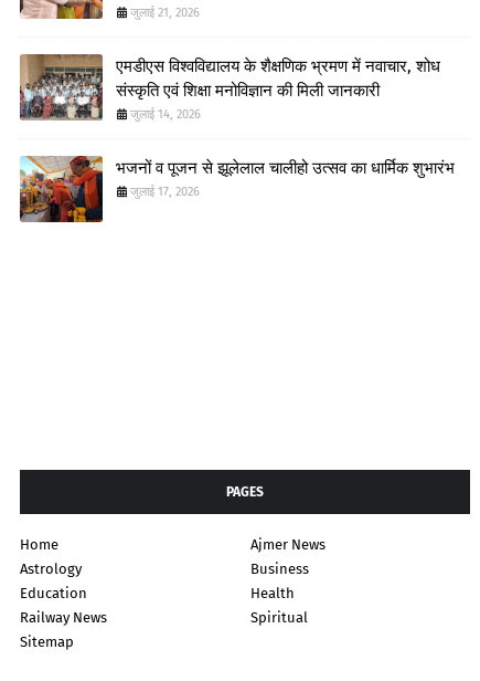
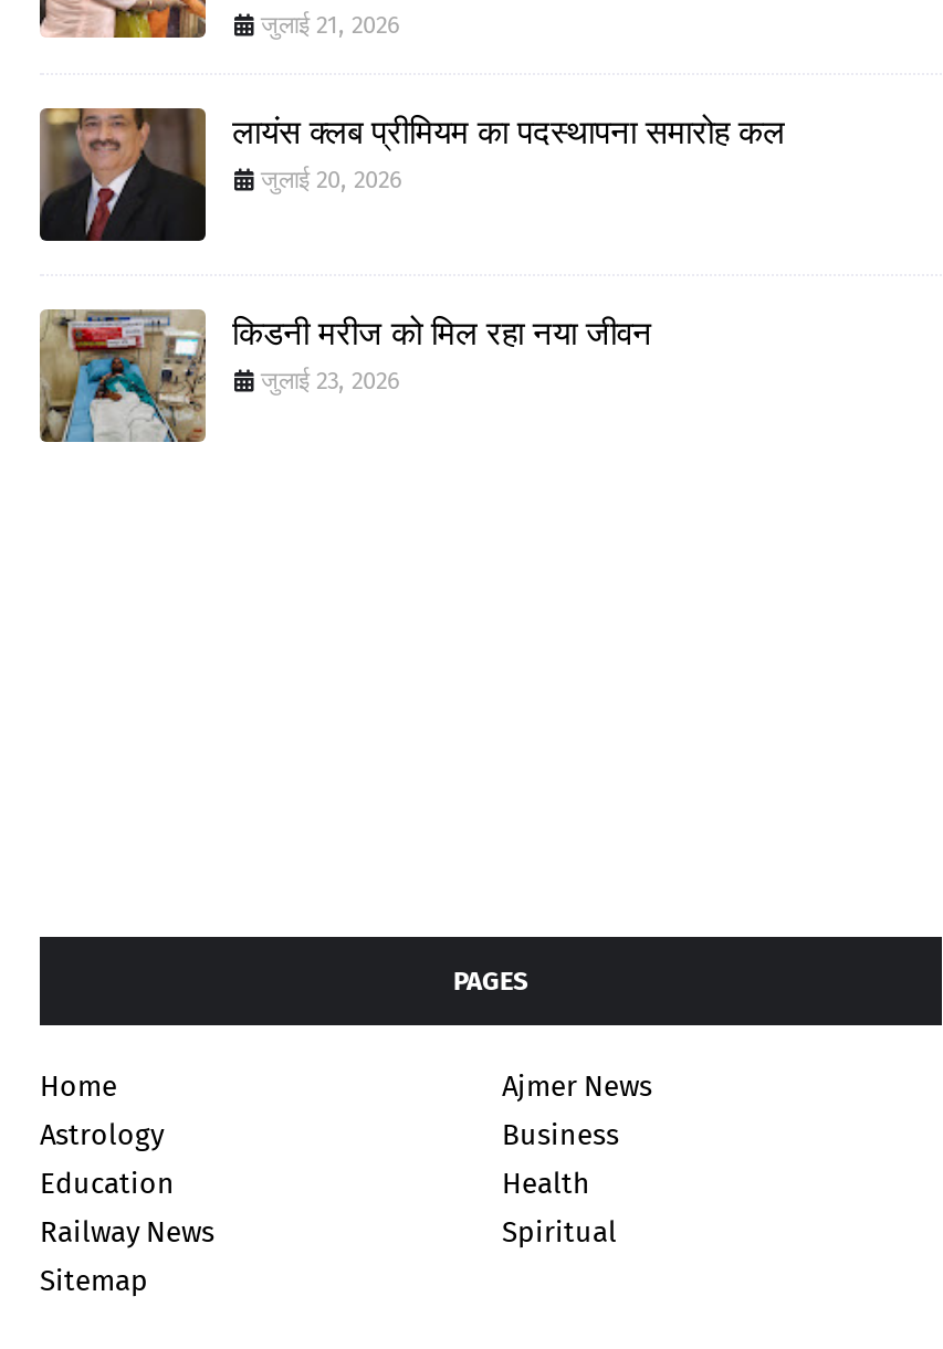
[20,54,440,121] [image] | एमडीएस विश्वविद्यालय के शैक्षणिक भ्रमण में नवाचार, शोध | संस्कृति एवं शिक्षा मनोविज्ञान की मिली जानकारी | जुलाई 14, 2026 -> [40,106,785,241] [image] | लायंस क्लब प्रीमियम का पदस्थापना समारोह कल | जुलाई 20, 2026
[19,156,455,223] [image] | भजनों व पूजन से झूलेलाल चालीहो उत्सव का धार्मिक शुभारंभ | जुलाई 17, 2026 -> [38,309,652,444] [image] | किडनी मरीज को मिल रहा नया जीवन | जुलाई 23, 2026

